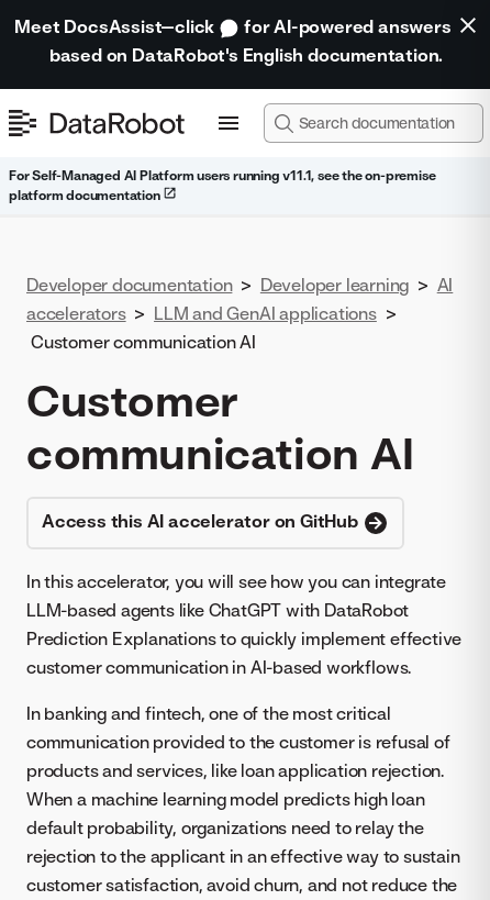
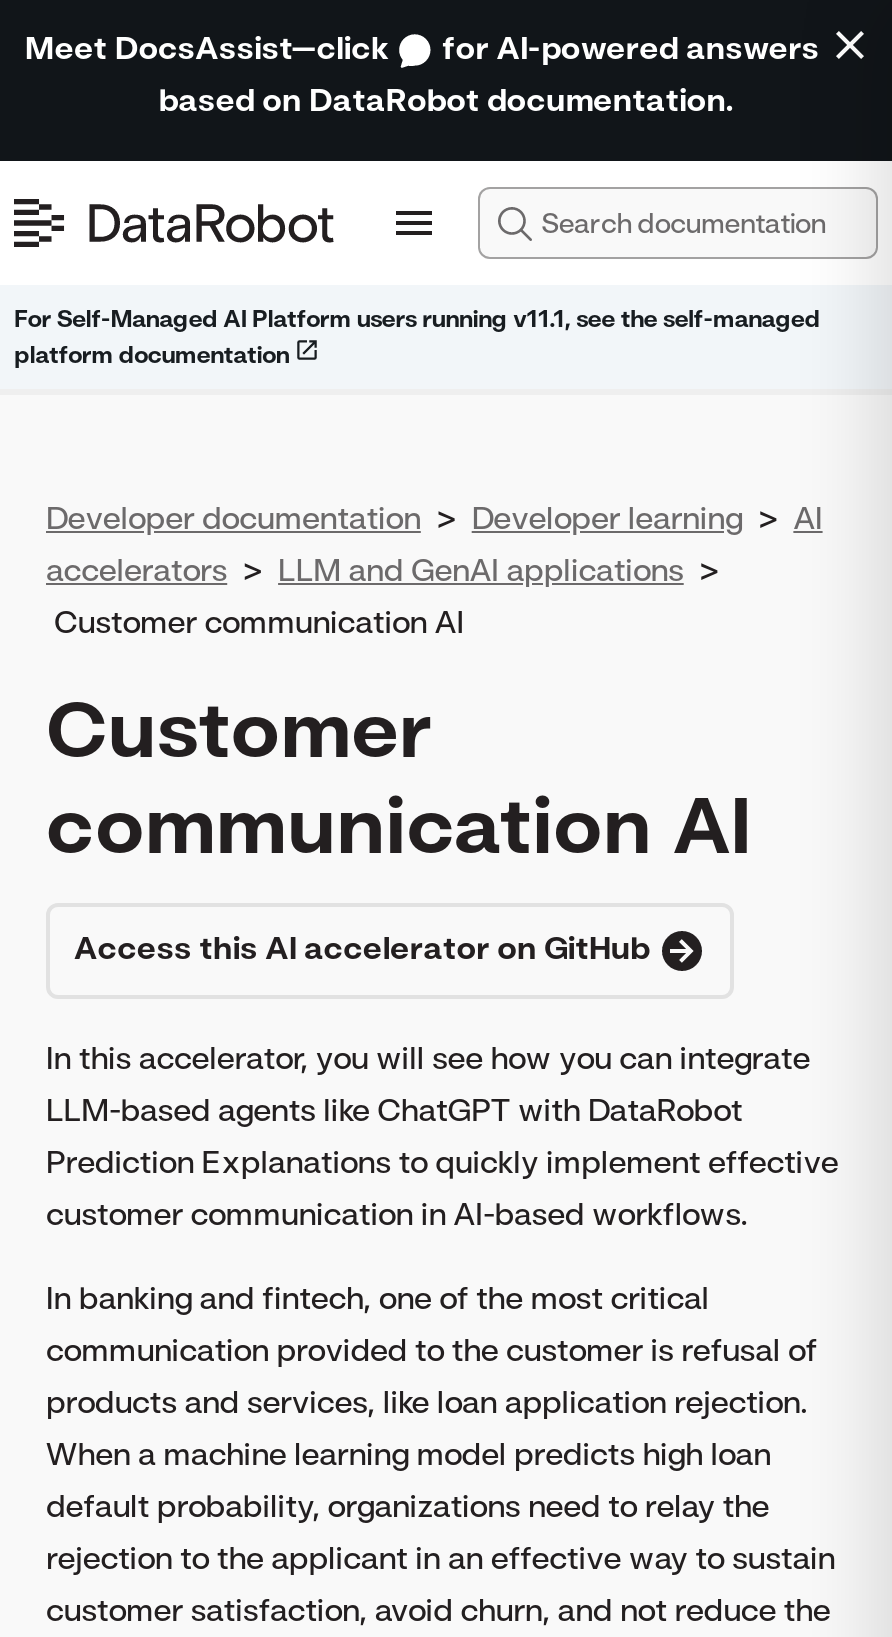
[49,44,443,66] based on DataRobot's English documentation. -> [159,79,733,119] based on DataRobot documentation.
[9,167,436,184] For Self-Managed AI Platform users running v11.1, see the on-premise -> [14,303,820,333] For Self-Managed AI Platform users running v11.1, see the self-managed

